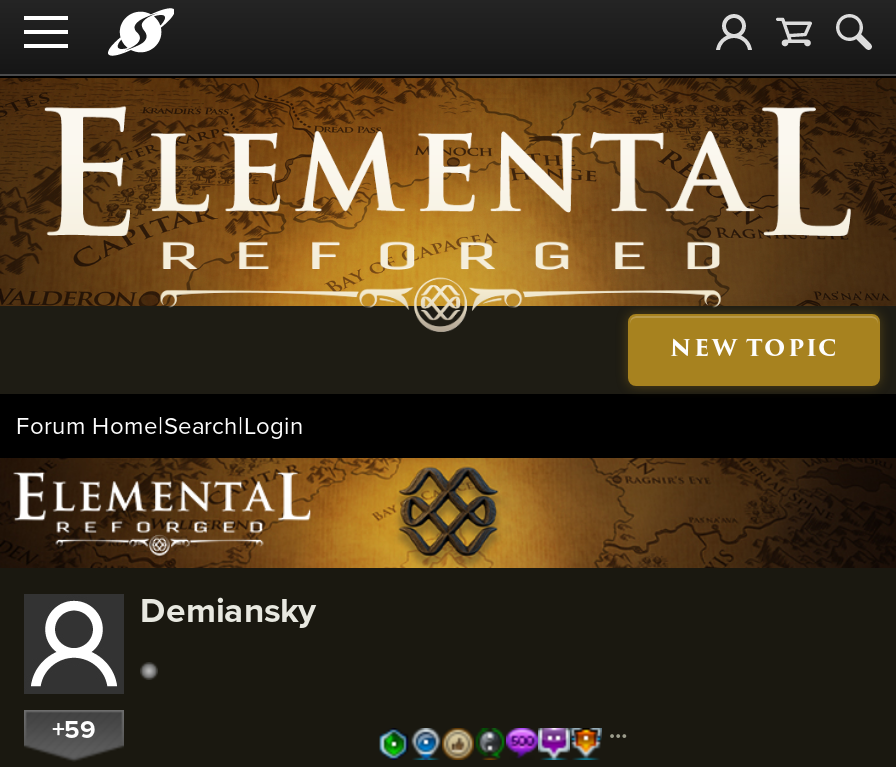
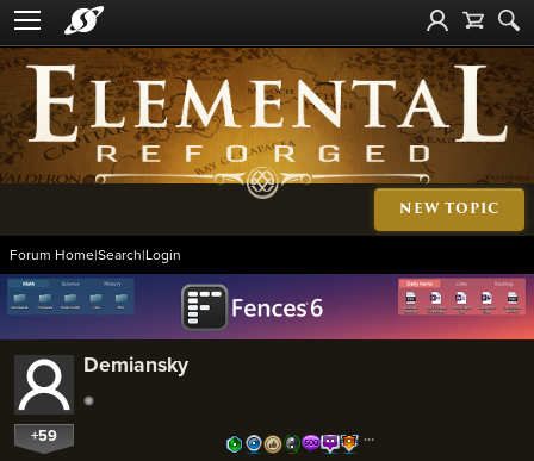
[6,456,890,568] [image] -> [4,274,530,341] [image]

